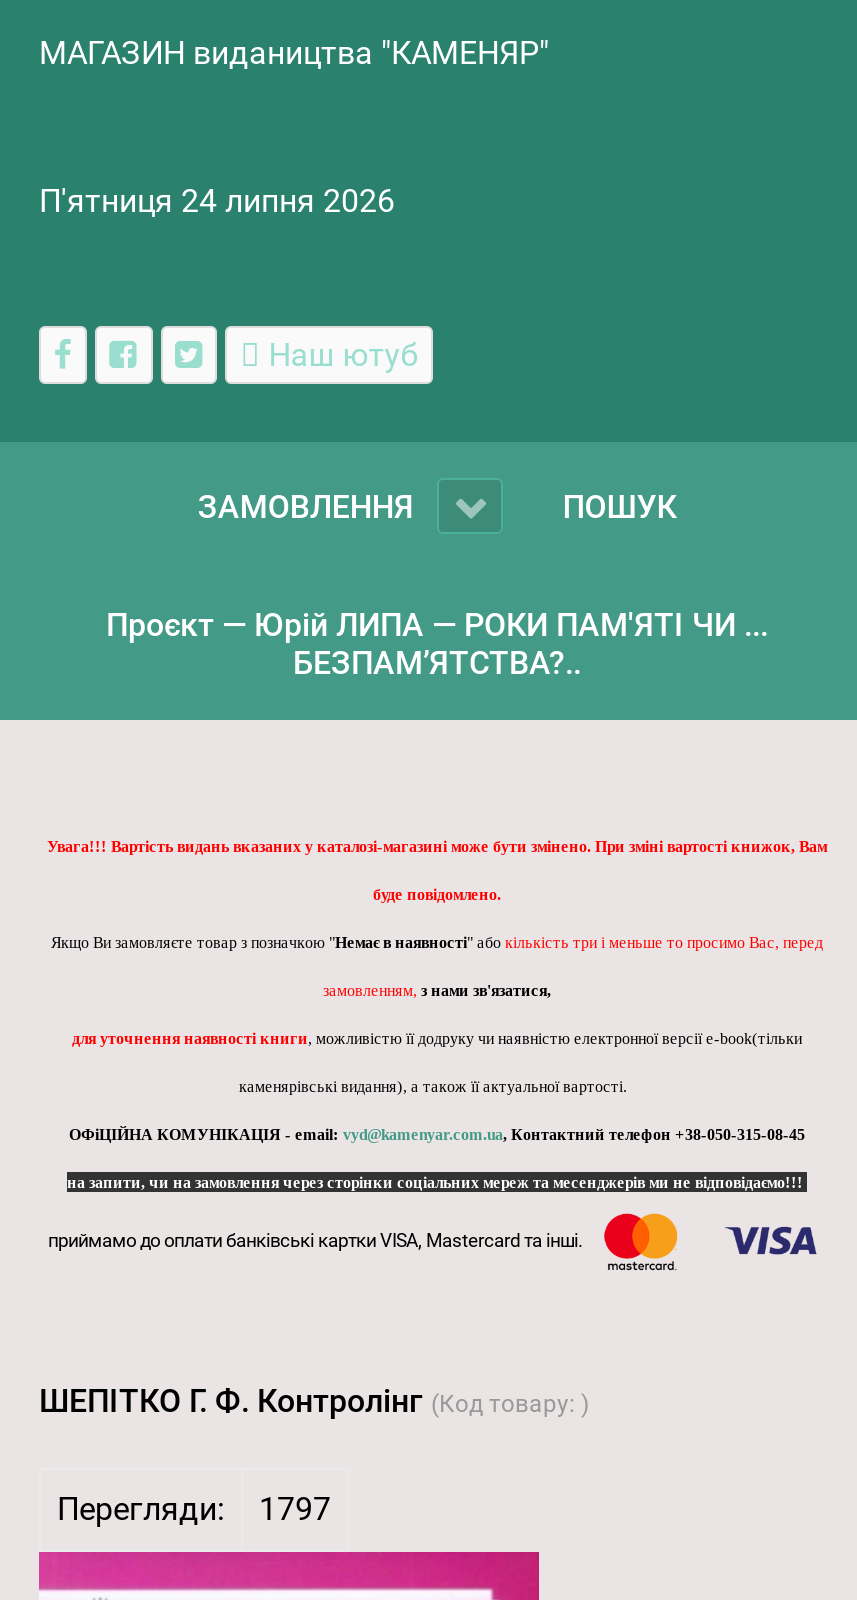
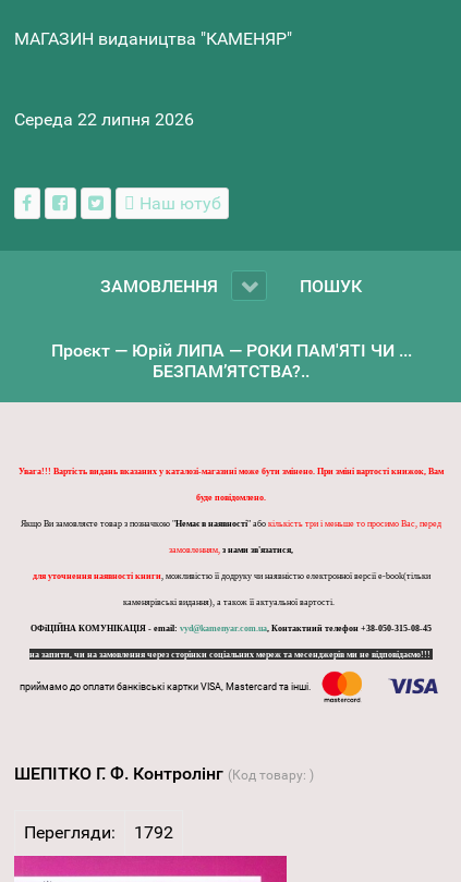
[39,182,395,220] П'ятниця 24 липня 2026 -> [14,109,194,130] Середа 22 липня 2026
[57,1490,331,1528] Перегляди: 1797 -> [24,822,173,843] Перегляди: 1792

